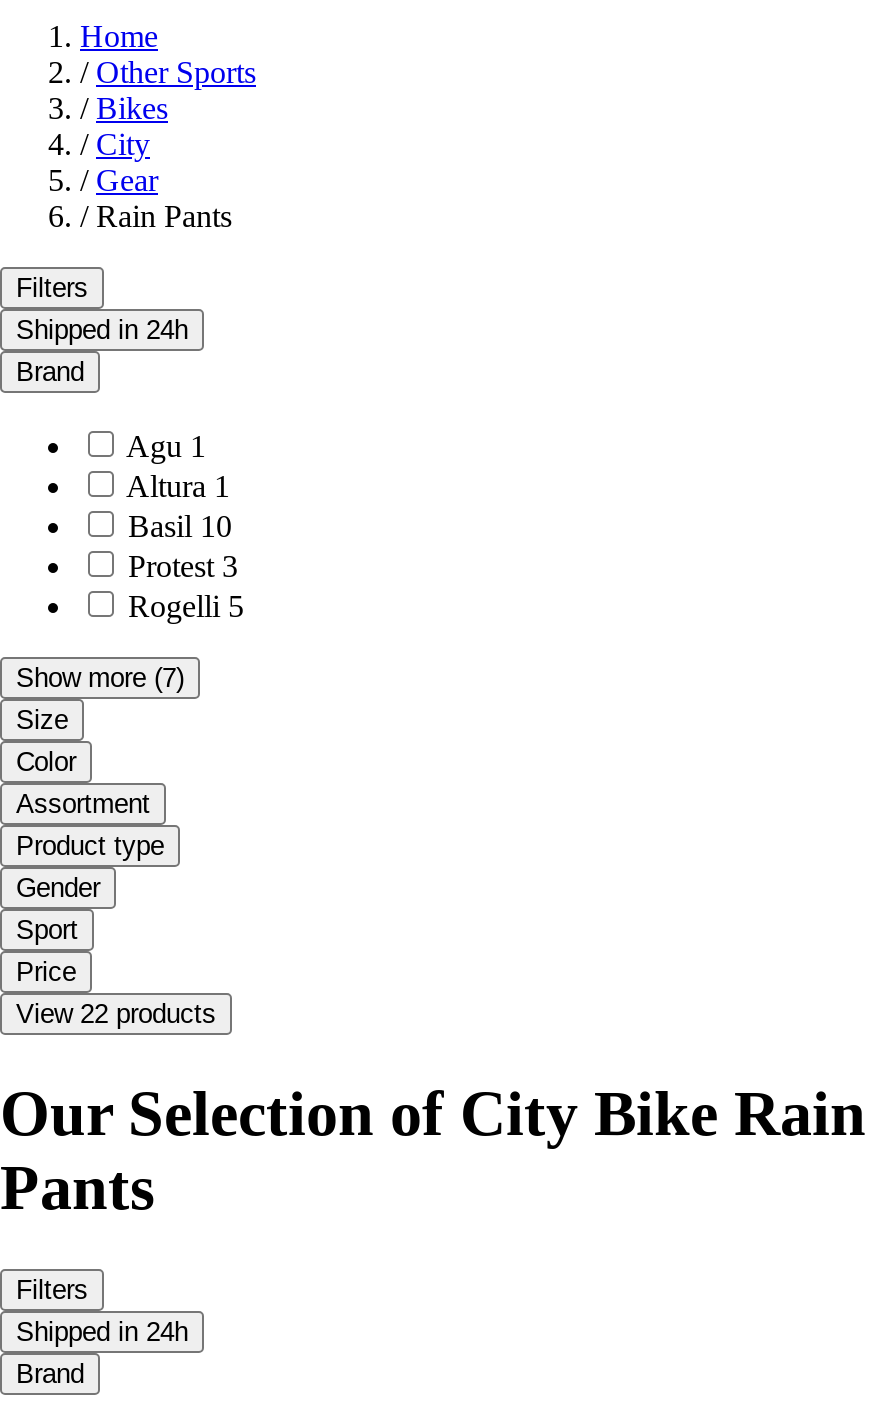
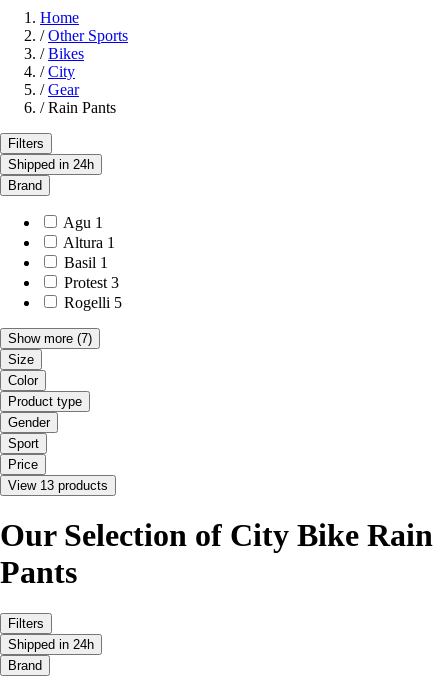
[128,509,232,543] Basil 10 -> [64,254,108,271] Basil 1
[16,789,150,819] Assortment -> none
[16,999,216,1029] View 22 products -> [8,478,108,493] View 13 products

